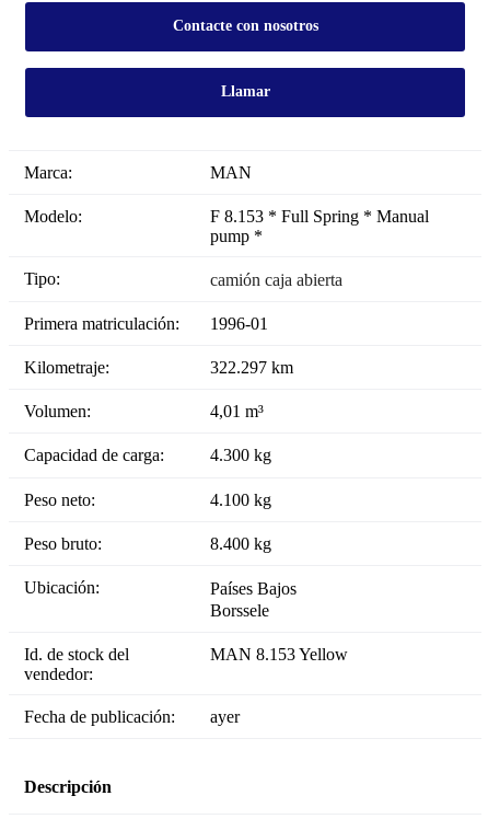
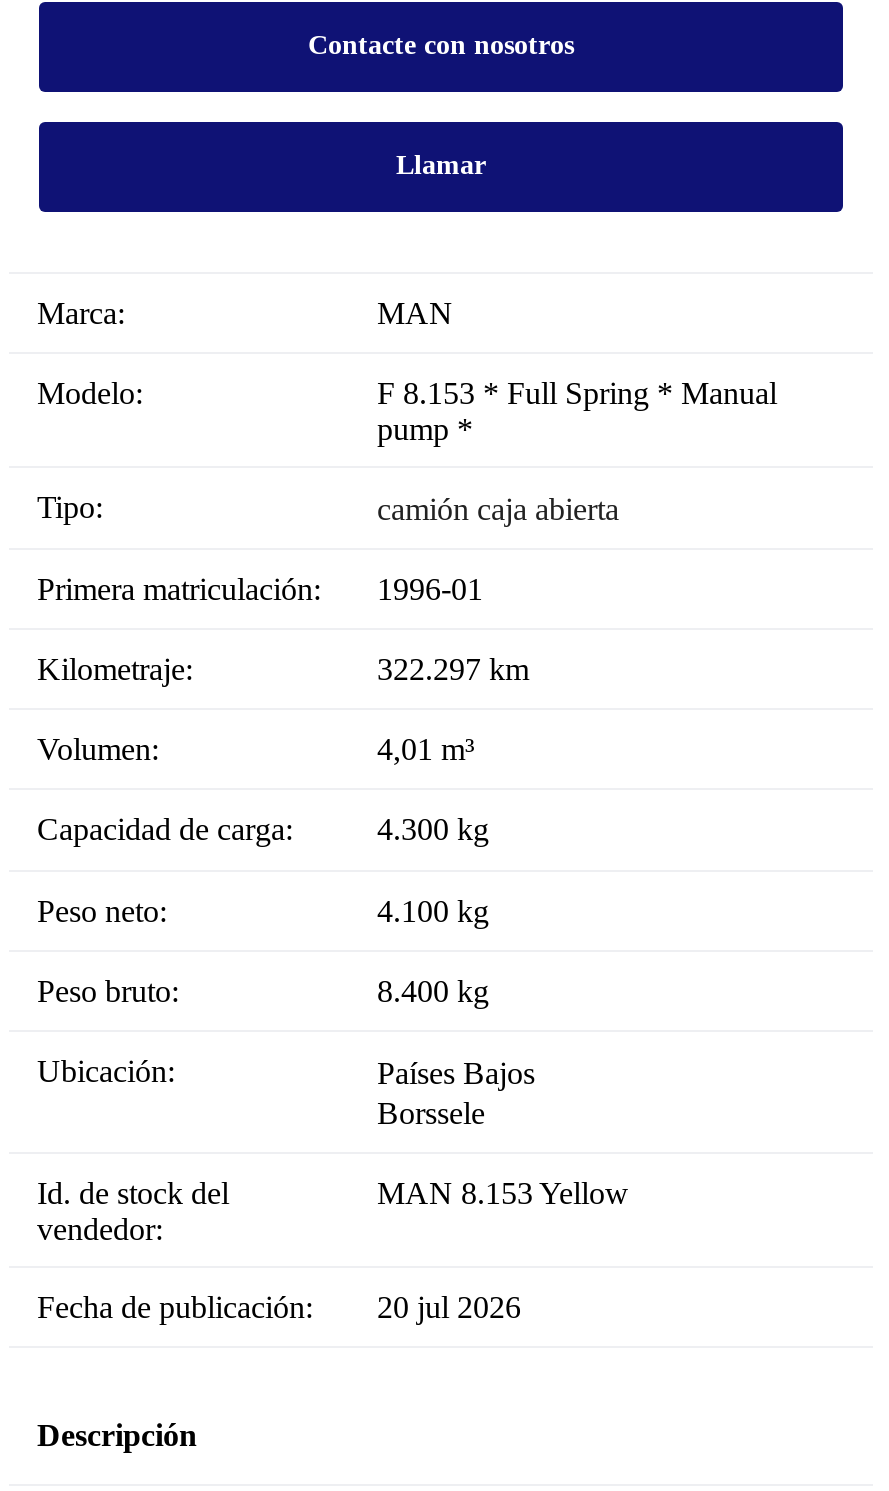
[210,707,240,726] ayer -> [377,1290,521,1324] 20 jul 2026

